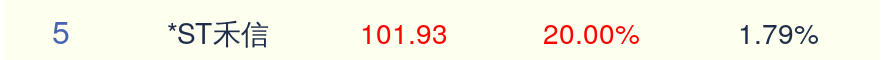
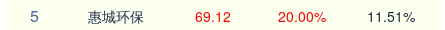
[167,12,448,52] *ST禾信 | 101.93 -> [88,6,230,26] 惠城环保 | 69.12
[738,12,818,52] 1.79% -> [366,6,414,26] 11.51%

